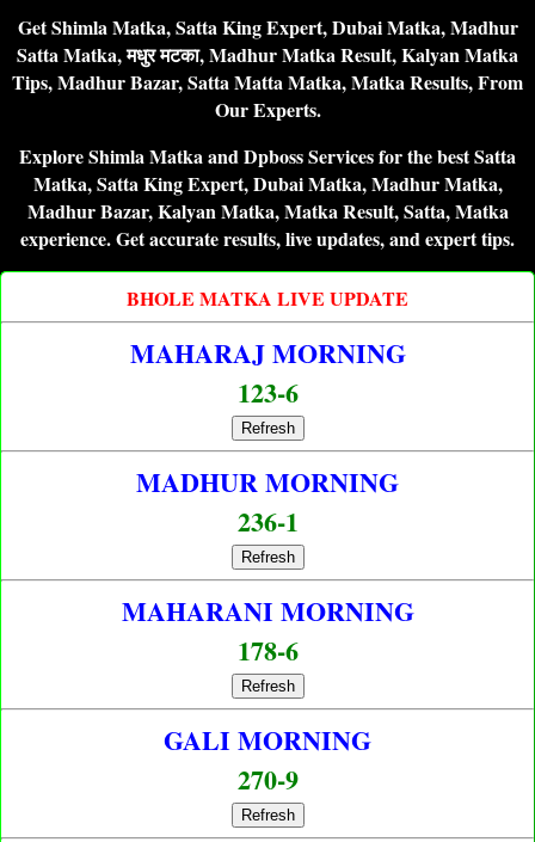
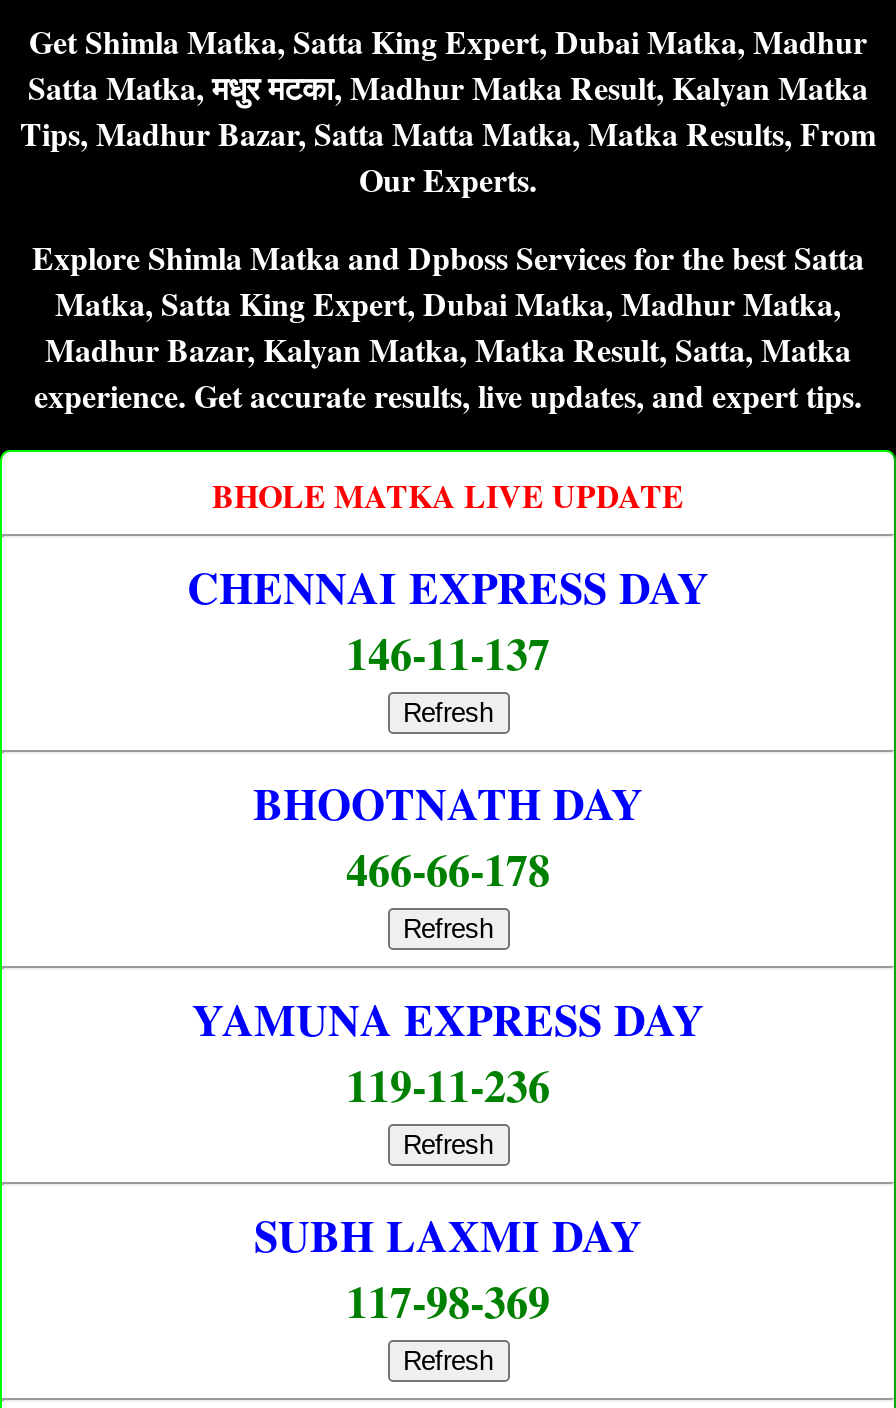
[130,333,405,412] MAHARAJ MORNING | 123-6 -> [187,554,709,686] CHENNAI EXPRESS DAY | 146-11-137
[136,462,399,541] MADHUR MORNING | 236-1 -> [253,770,643,902] BHOOTNATH DAY | 466-66-178
[121,591,414,670] MAHARANI MORNING | 178-6 -> [192,986,704,1118] YAMUNA EXPRESS DAY | 119-11-236
[164,720,371,799] GALI MORNING | 270-9 -> [254,1202,642,1334] SUBH LAXMI DAY | 117-98-369

